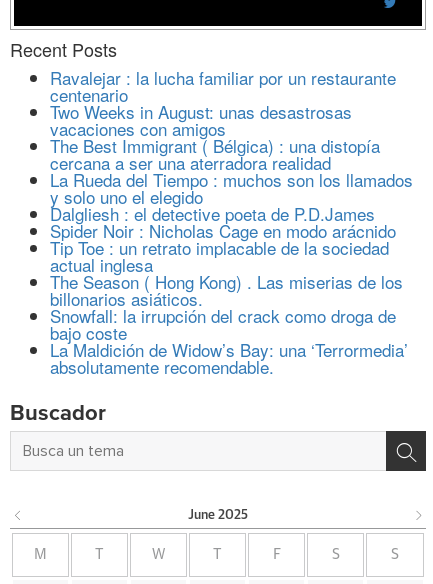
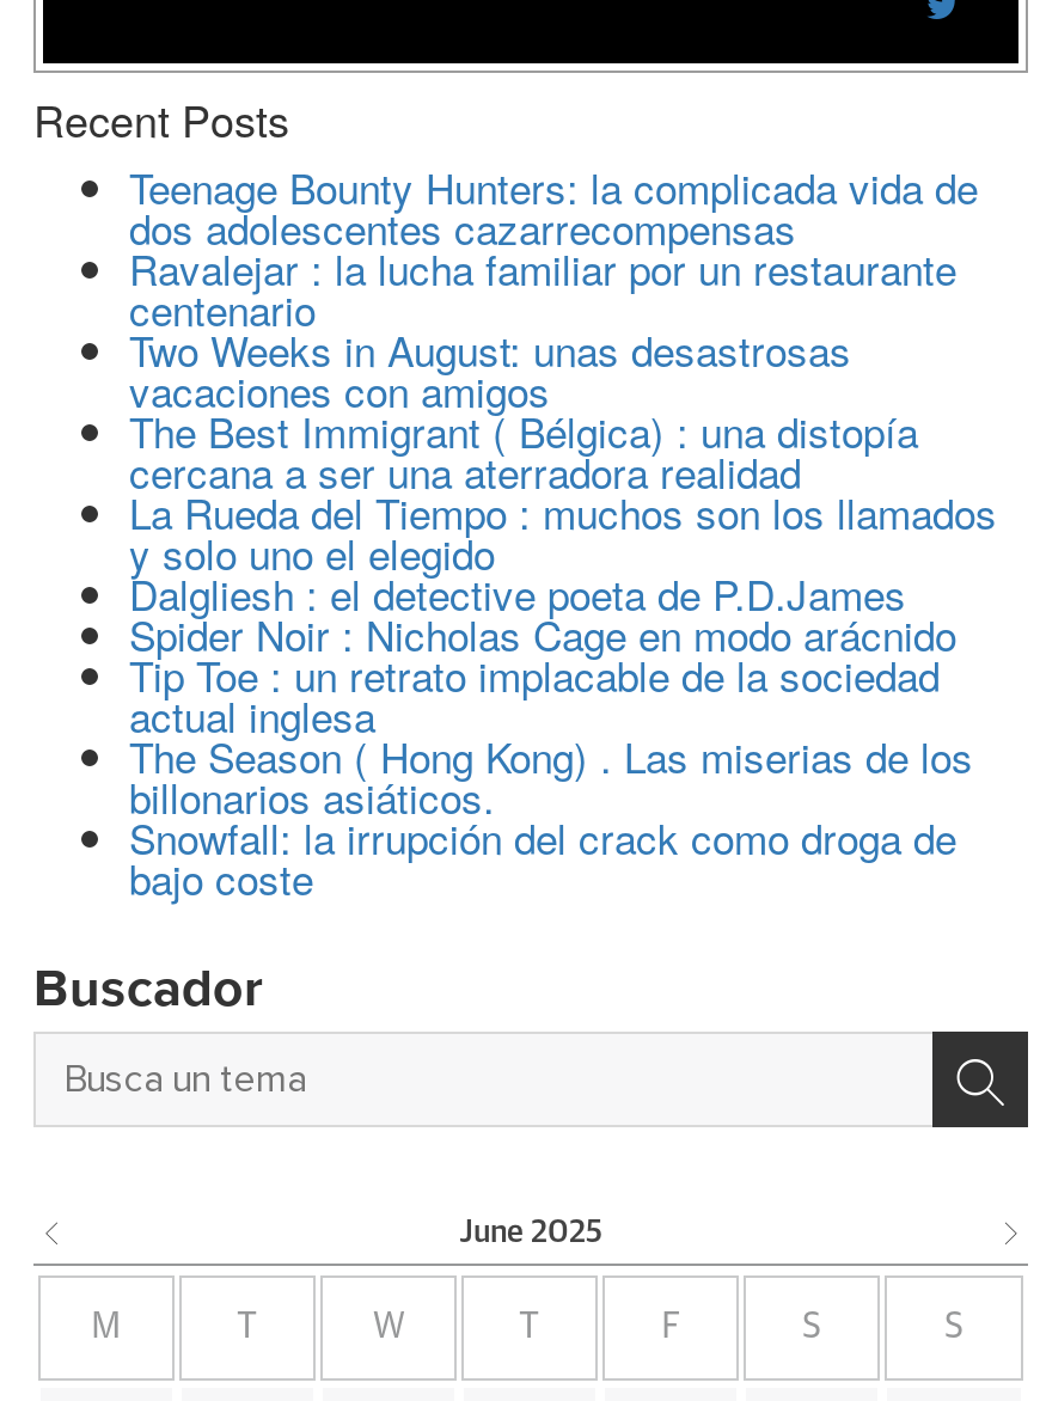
none -> [129,156,978,256] Teenage Bounty Hunters: la complicada vida de | dos adolescentes cazarrecompensas
moved [50,65,413,345] -> [129,237,997,907]: Ravalejar : la lucha familiar por un restaurante | centenario | Two Weeks in August: unas desastrosas | ... | Snowfall: la irrupción del crack como droga de | bajo coste
[50,337,408,379] La Maldición de Widow’s Bay: una ‘Terrormedia’ | absolutamente recomendable. -> none

